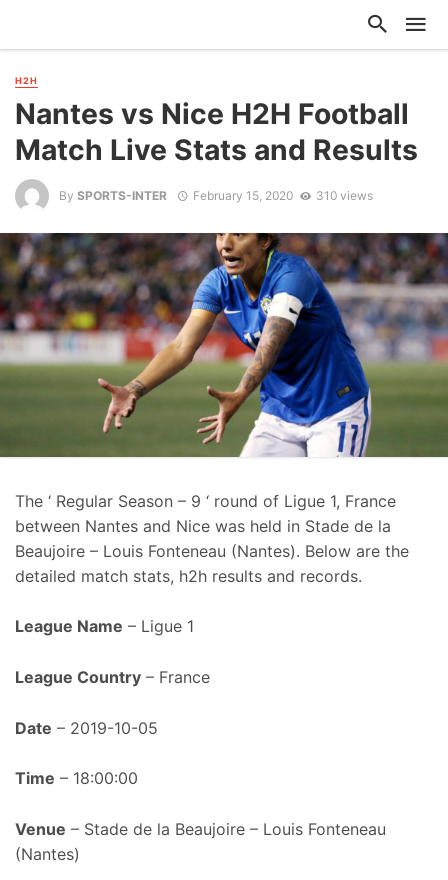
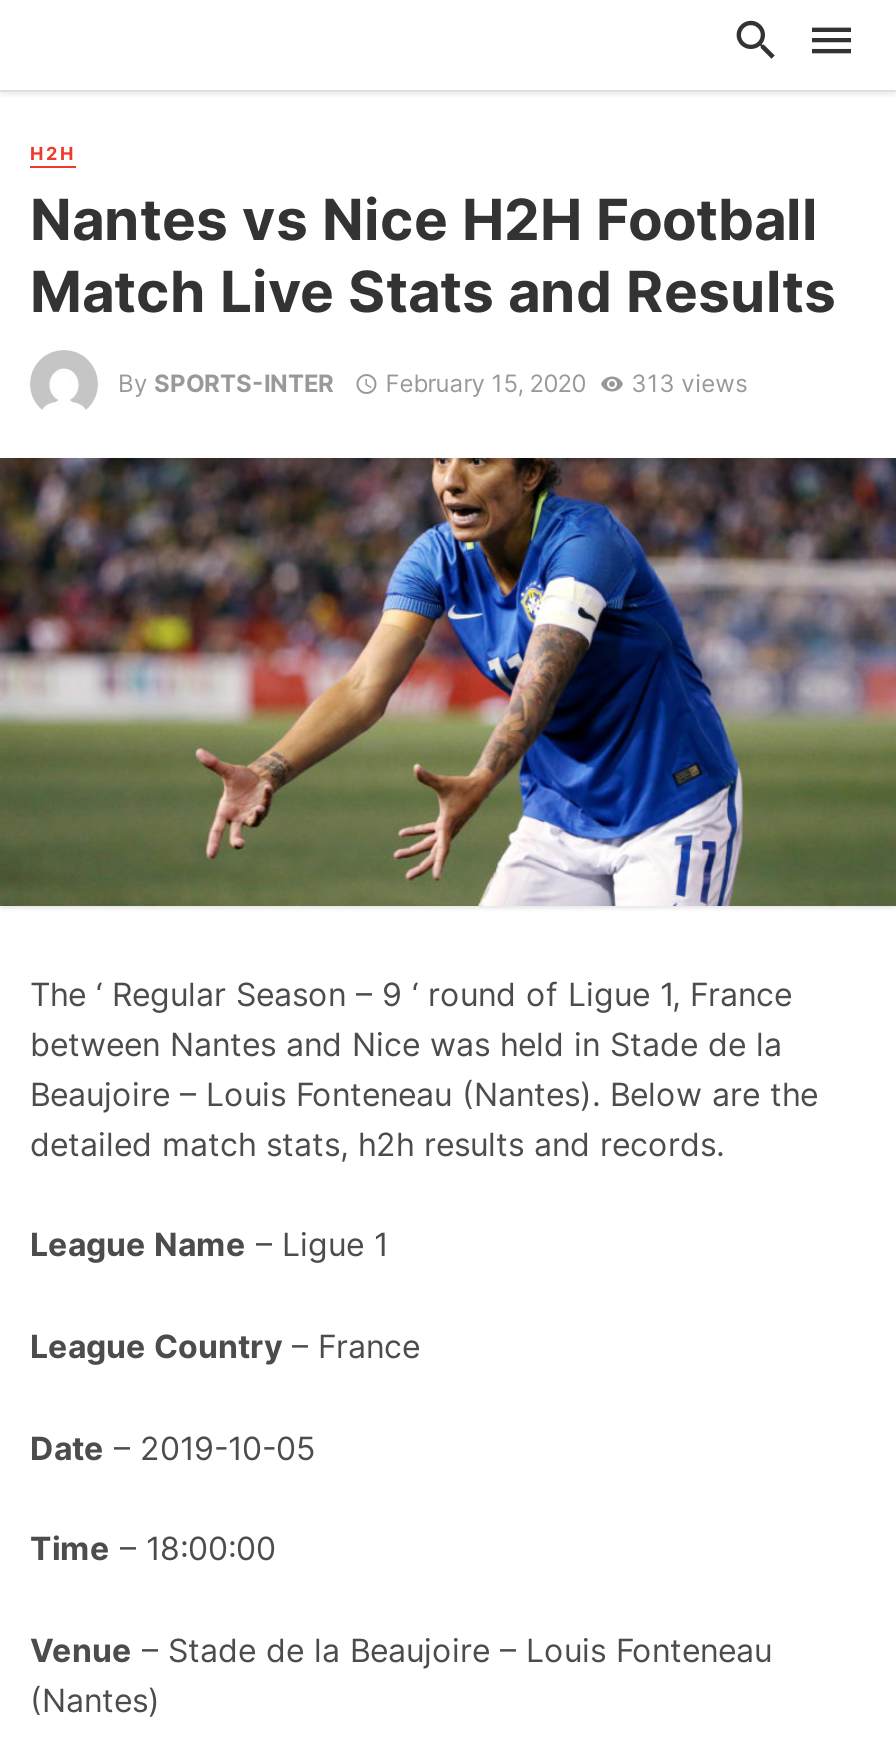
[59,188,373,203] By SPORTS-INTER February 15, 2020 310 views -> [118,367,747,397] By SPORTS-INTER February 15, 2020 313 views

